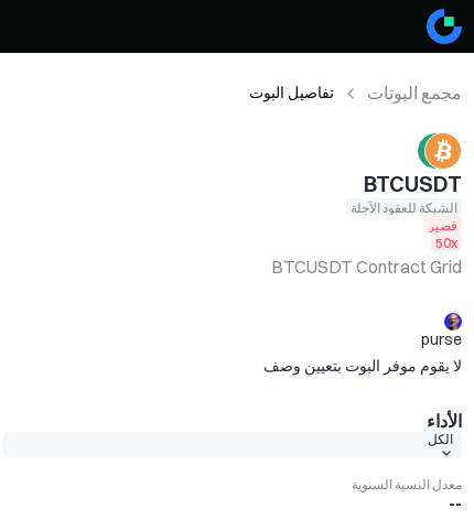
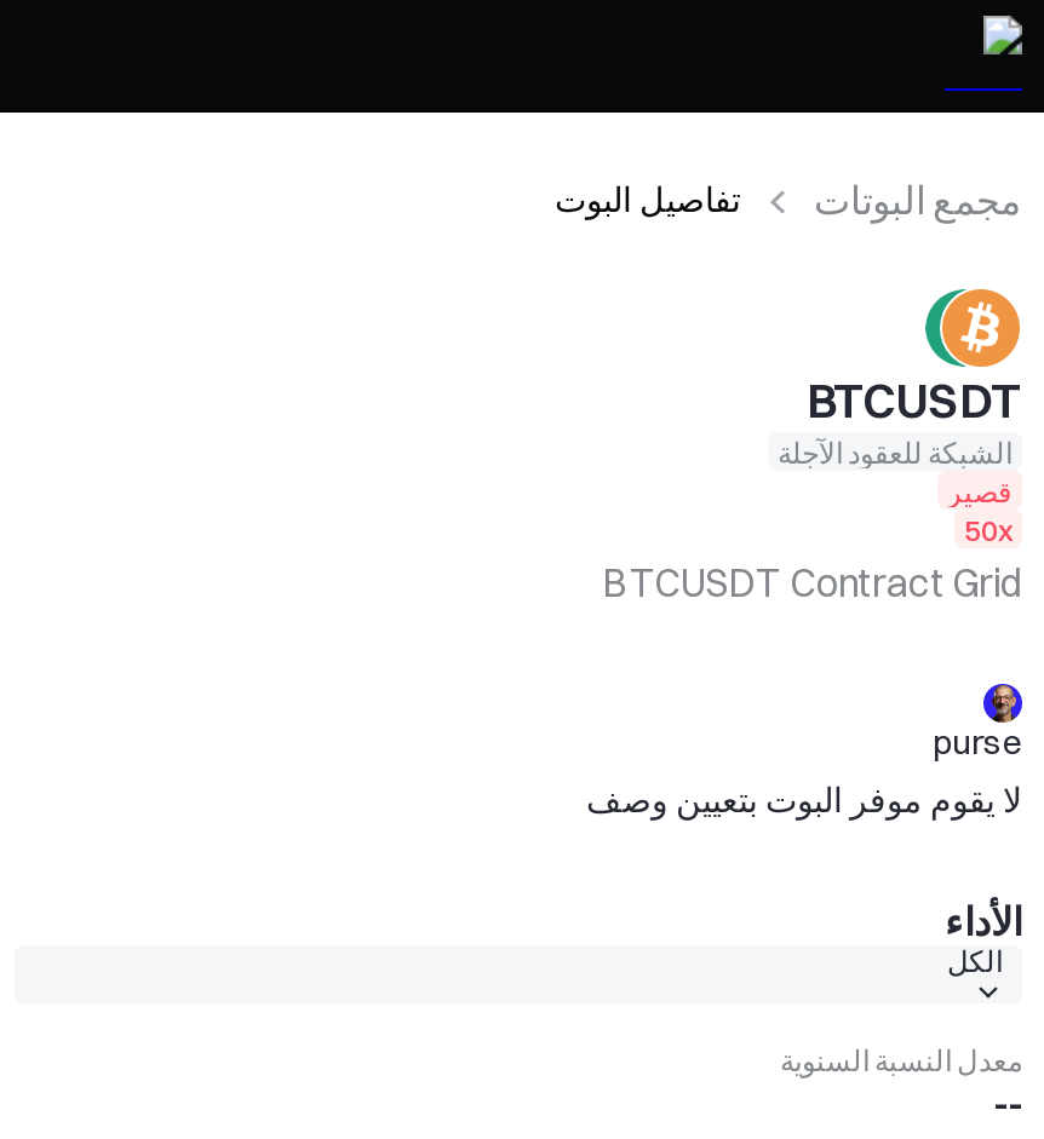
[425,8,463,45] [image] -> [945,13,1025,93] [image]

